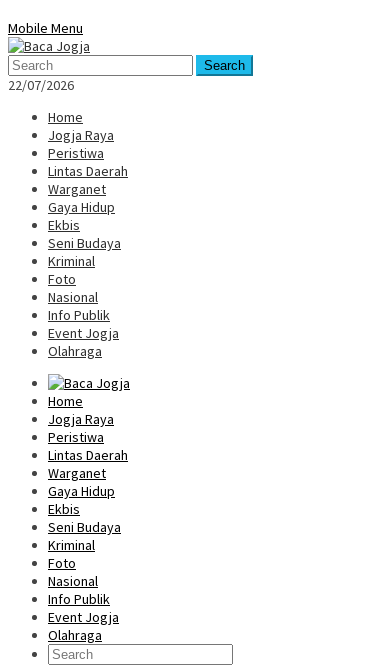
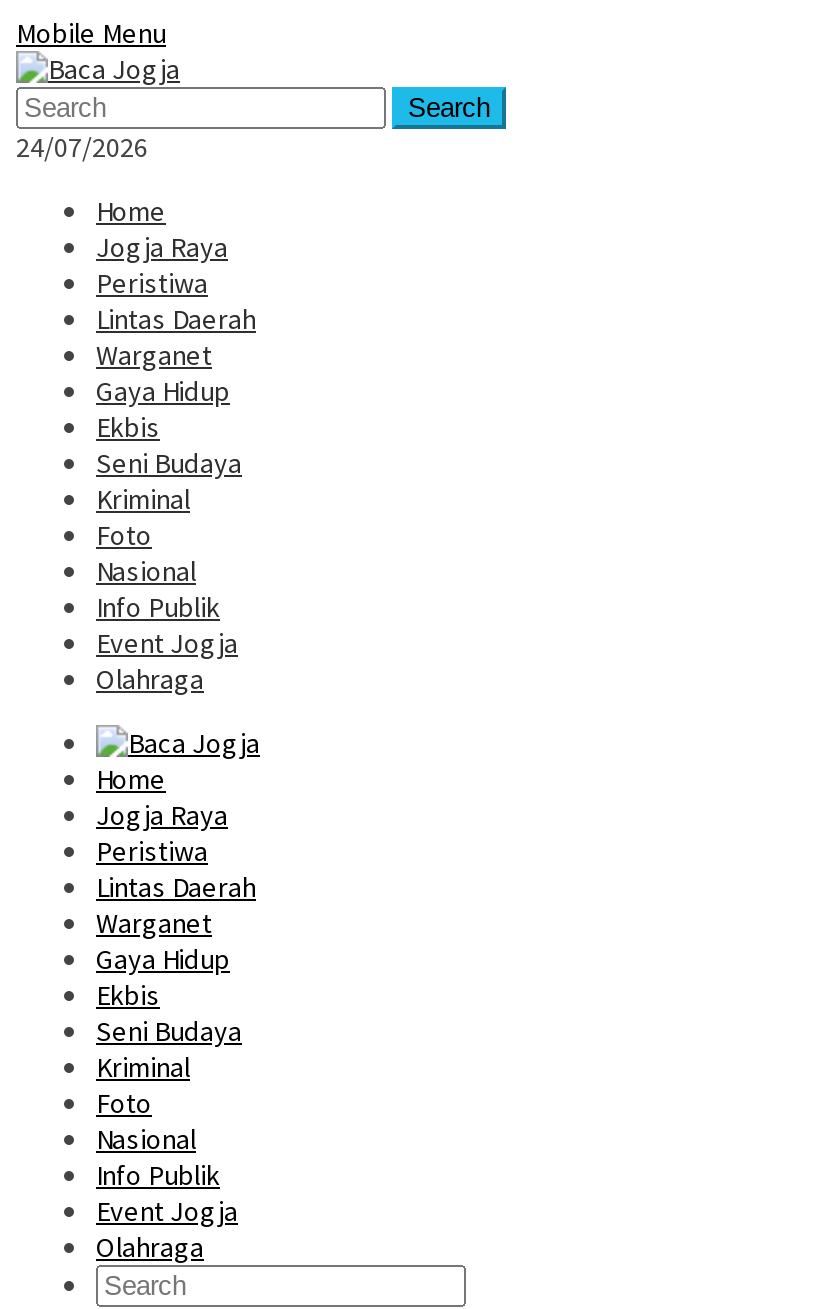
[8,76,74,94] 22/07/2026 -> [16,129,148,165] 24/07/2026

